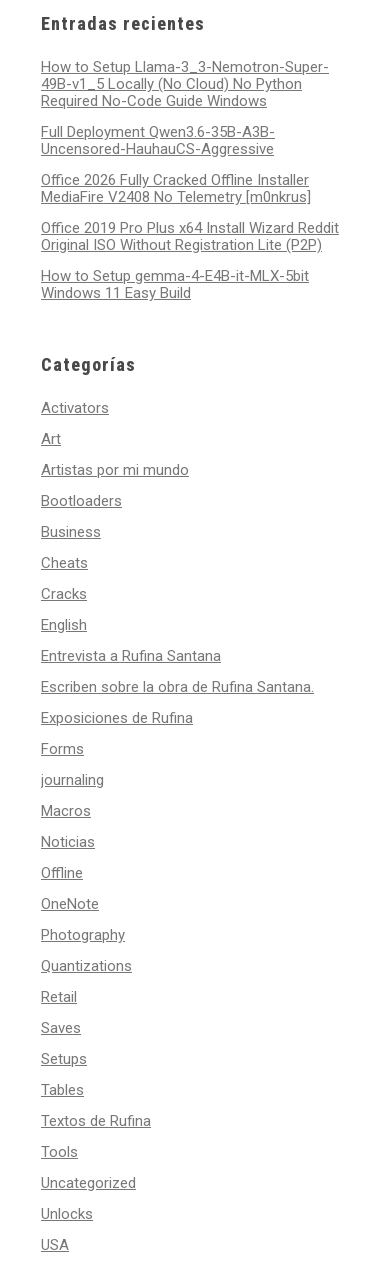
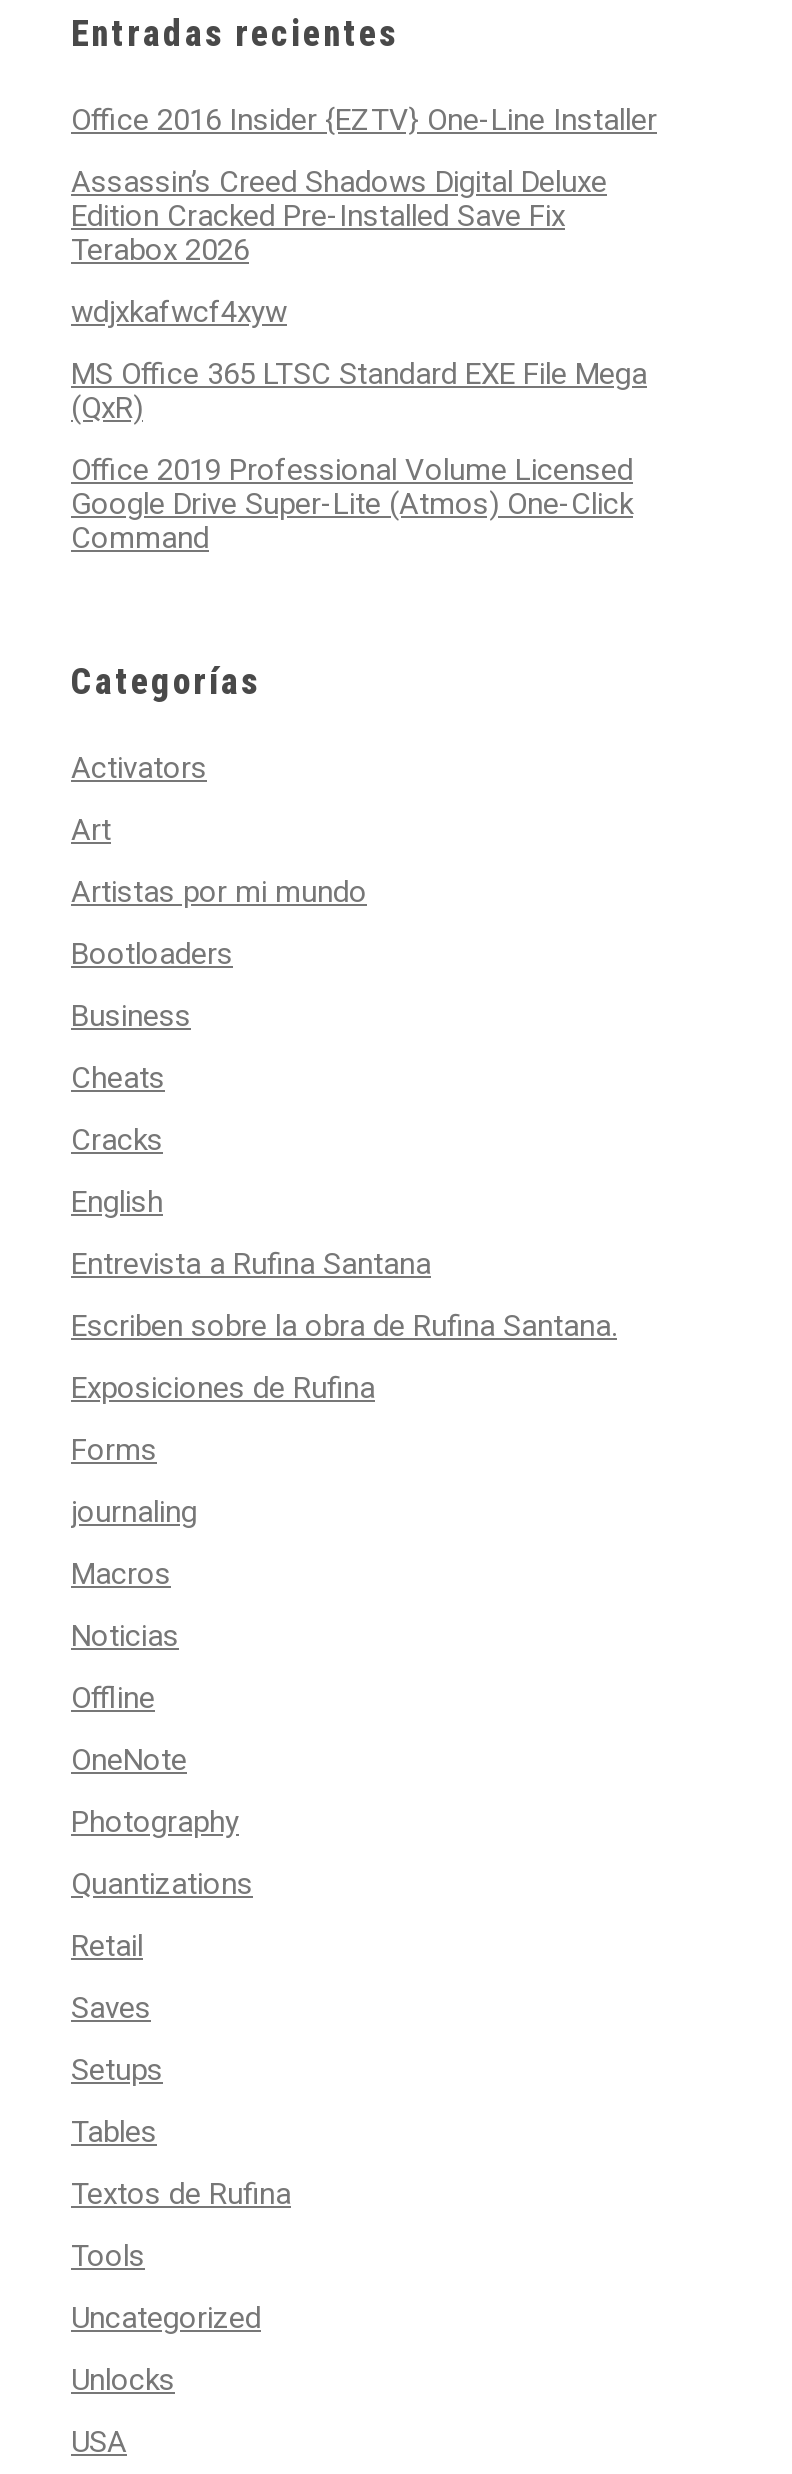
[41,58,329,110] How to Setup Llama-3_3-Nemotron-Super- | 49B-v1_5 Locally (No Cloud) No Python | Required No-Code Guide Windows -> [71,102,657,138] Office 2016 Insider {EZTV} One-Line Installer
[41,123,275,158] Full Deployment Qwen3.6-35B-A3B- | Uncensored-HauhauCS-Aggressive -> [71,164,607,268] Assassin’s Creed Shadows Digital Deluxe | Edition Cracked Pre-Installed Save Fix | Terabox 2026
[41,171,311,206] Office 2026 Fully Cracked Offline Installer | MediaFire V2408 No Telemetry [m0nkrus] -> [71,294,287,330] wdjxkafwcf4xyw
[41,219,339,254] Office 2019 Pro Plus x64 Install Wizard Reddit | Original ISO Without Registration Lite (P2P) -> [71,356,647,426] MS Office 365 LTSC Standard EXE File Mega | (QxR)
[41,267,309,302] How to Setup gemma-4-E4B-it-MLX-5bit | Windows 11 Easy Build -> [71,452,633,556] Office 2019 Professional Volume Licensed | Google Drive Super-Lite (Atmos) One-Click | Command

